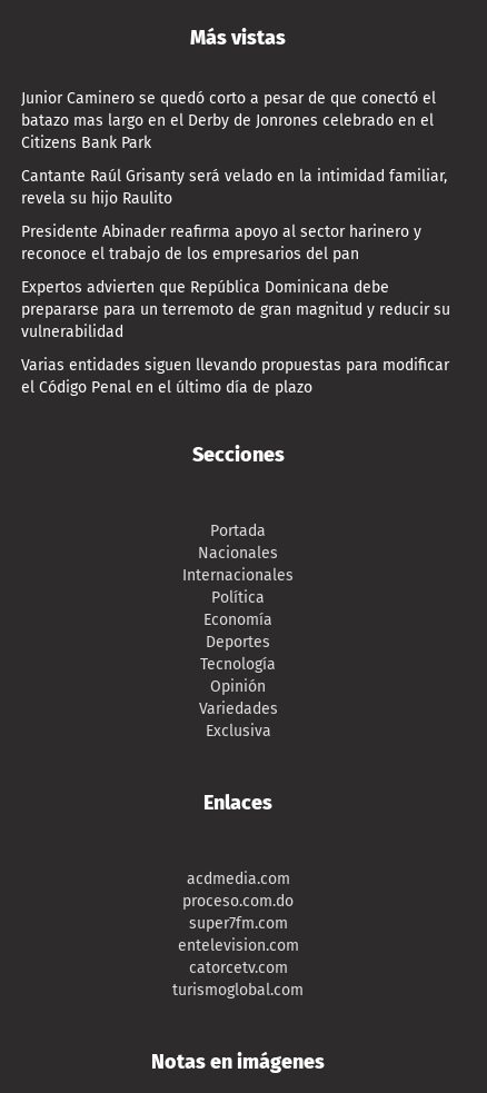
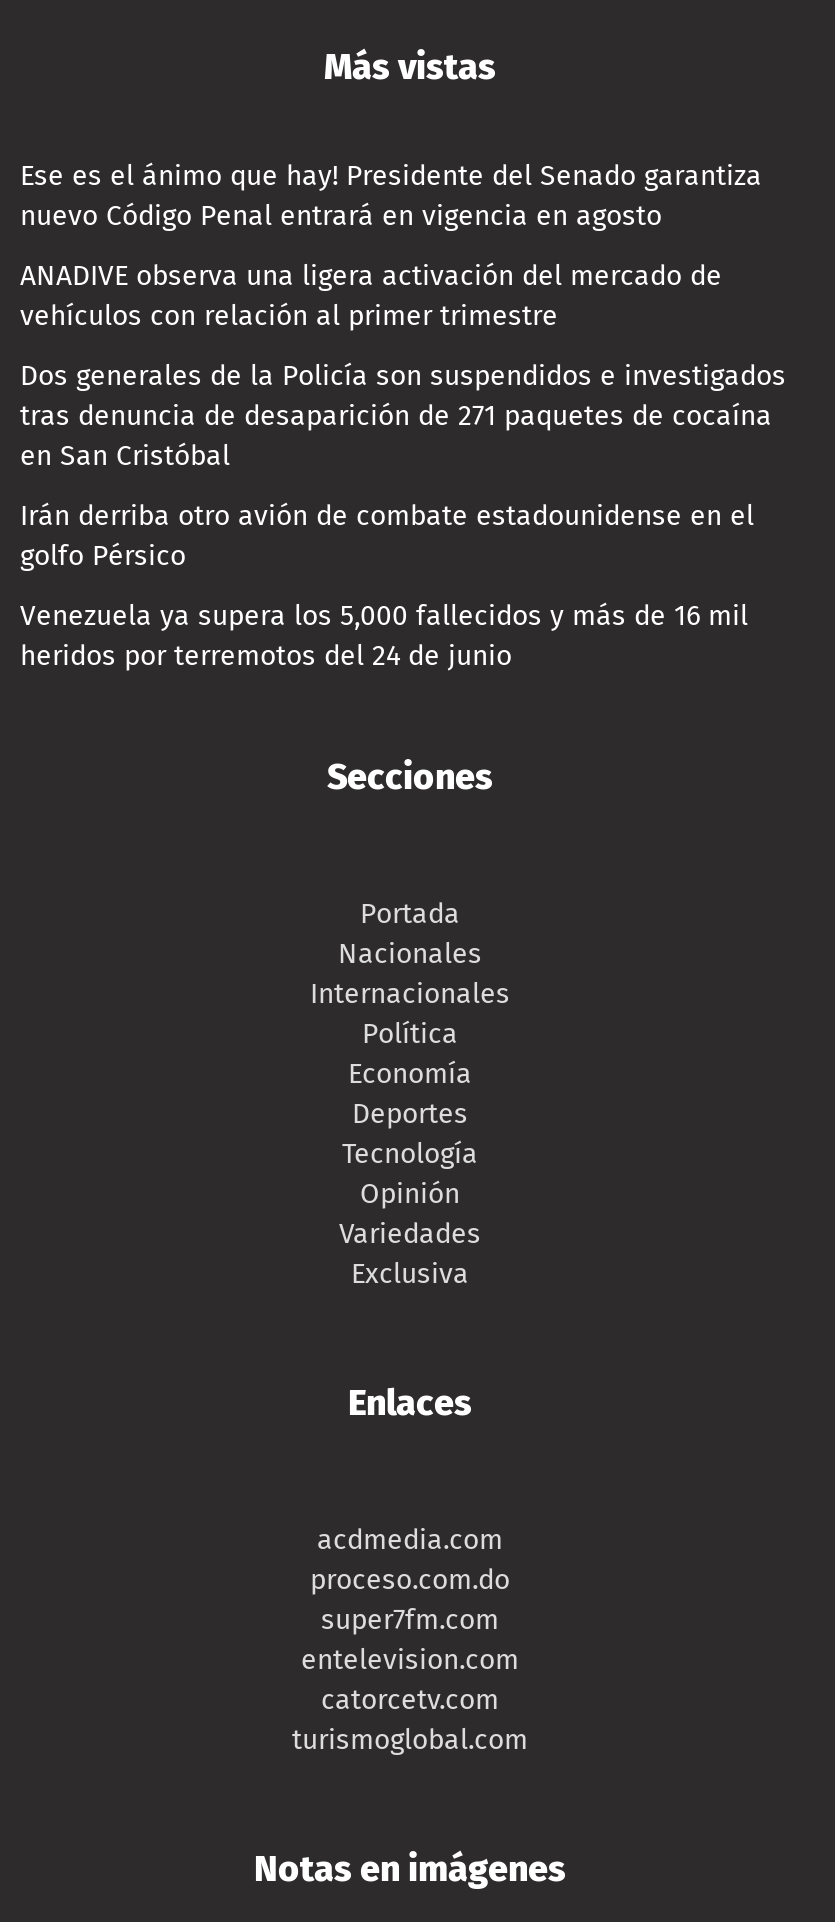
[21,89,436,152] Junior Caminero se quedó corto a pesar de que conectó el | batazo mas largo en el Derby de Jonrones celebrado en el | Citizens Bank Park -> [20,159,762,233] Ese es el ánimo que hay! Presidente del Senado garantiza | nuevo Código Penal entrará en vigencia en agosto
[21,167,447,208] Cantante Raúl Grisanty será velado en la intimidad familiar, | revela su hijo Raulito -> [20,259,722,333] ANADIVE observa una ligera activación del mercado de | vehículos con relación al primer trimestre
[21,222,421,263] Presidente Abinader reafirma apoyo al sector harinero y | reconoce el trabajo de los empresarios del pan -> [20,359,786,473] Dos generales de la Policía son suspendidos e investigados | tras denuncia de desaparición de 271 paquetes de cocaína | en San Cristóbal
[21,278,450,341] Expertos advierten que República Dominicana debe | prepararse para un terremoto de gran magnitud y reducir su | vulnerabilidad -> [20,499,754,573] Irán derriba otro avión de combate estadounidense en el | golfo Pérsico
[21,356,449,397] Varias entidades siguen llevando propuestas para modificar | el Código Penal en el último día de plazo -> [20,599,748,673] Venezuela ya supera los 5,000 fallecidos y más de 16 mil | heridos por terremotos del 24 de junio

